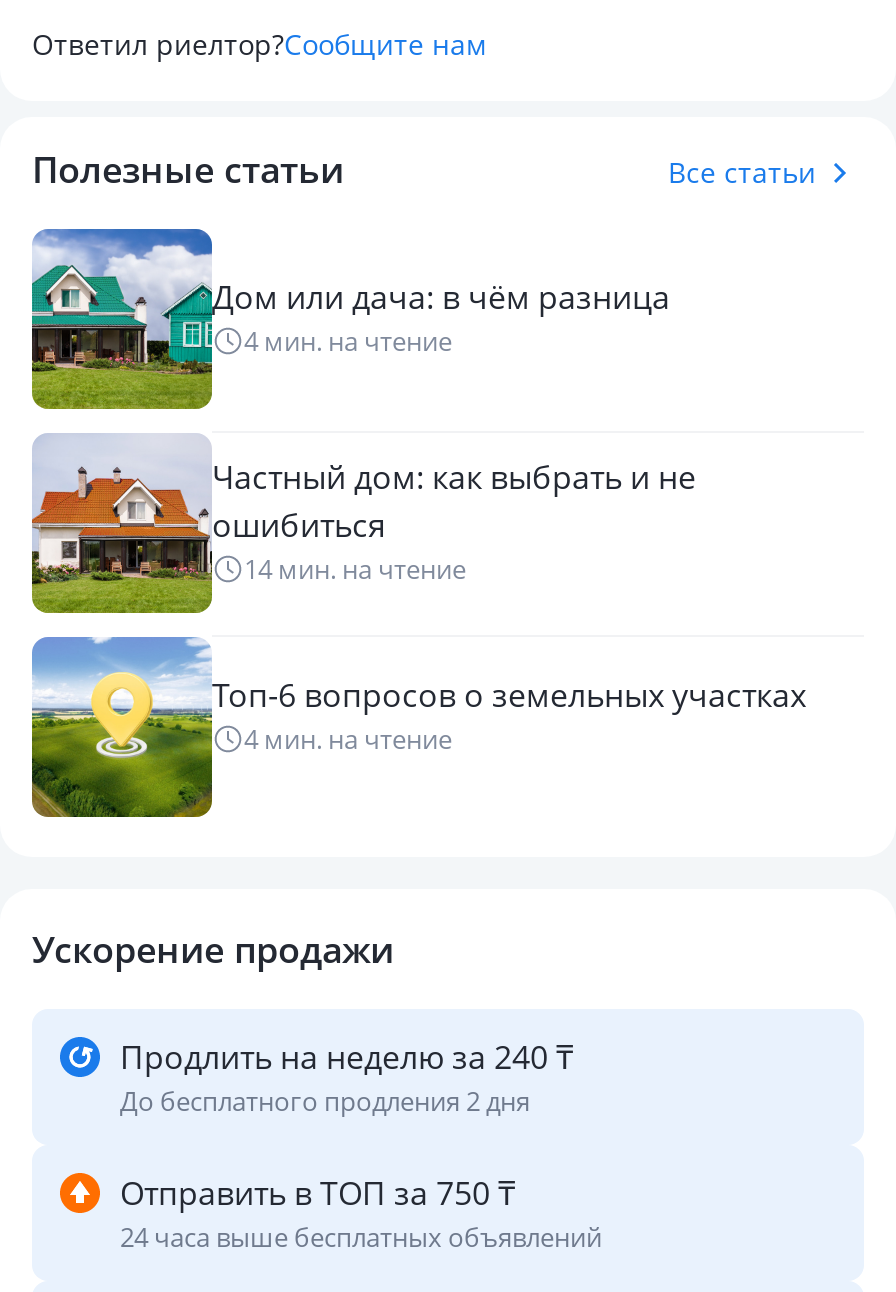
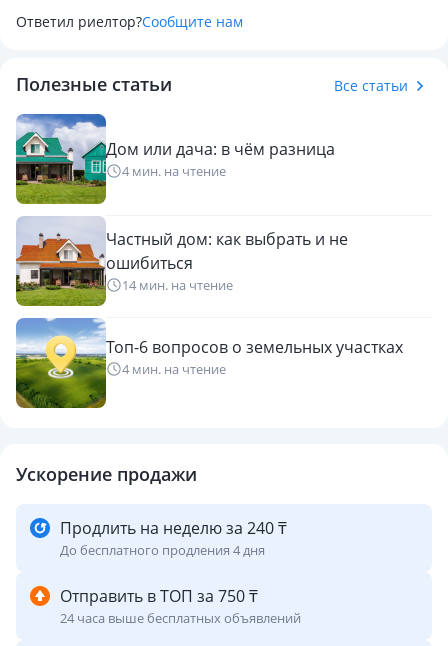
[120,1082,530,1118] До бесплатного продления 2 дня -> [60,541,265,559] До бесплатного продления 4 дня

